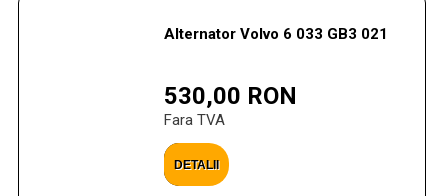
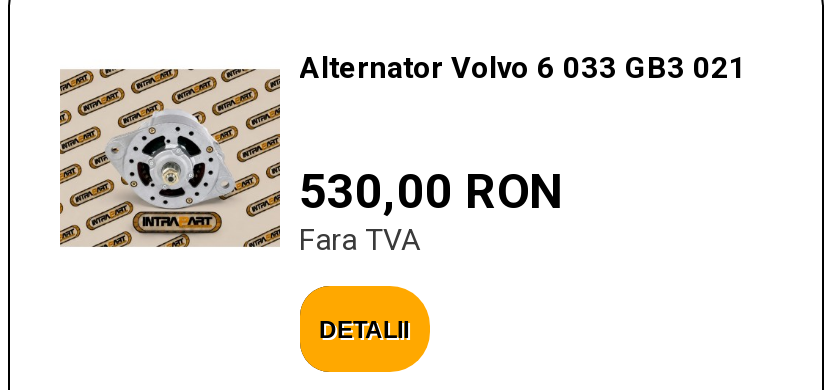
none -> [58,66,282,250] [image]

